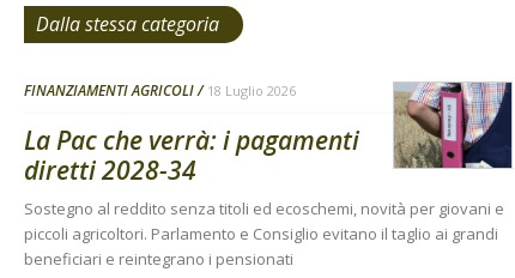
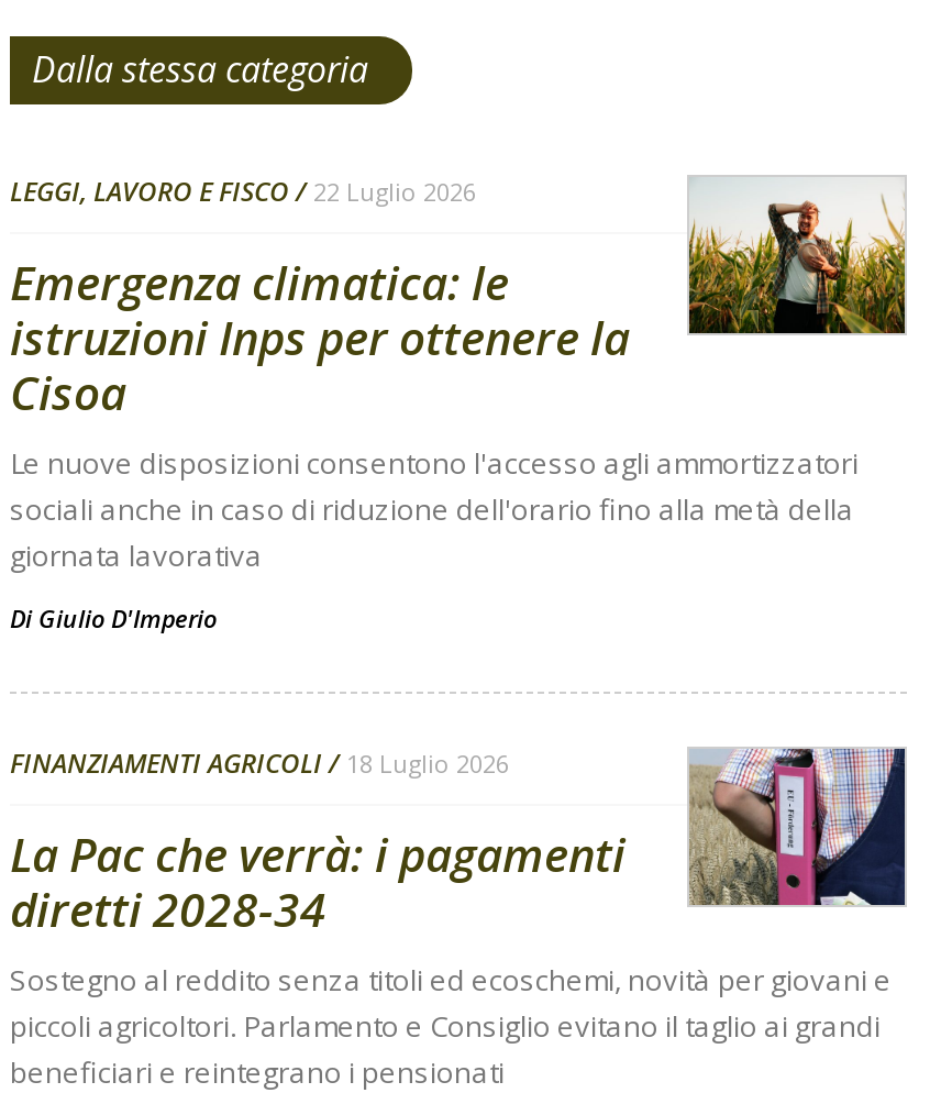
none -> [10,174,907,635] [image] | LEGGI, LAVORO E FISCO | 22 Luglio 2026 | Emergenza climatica: le | istruzioni Inps per ottenere la | Cisoa | Le nuove disposizioni consentono l'accesso agli ammortizzatori | sociali anche in caso di riduzione dell'orario fino alla metà della | giornata lavorativa | Di Giulio D'Imperio

